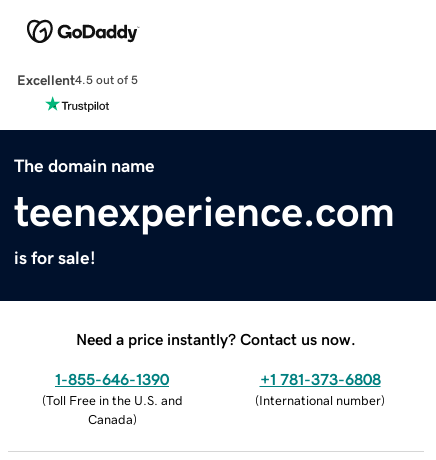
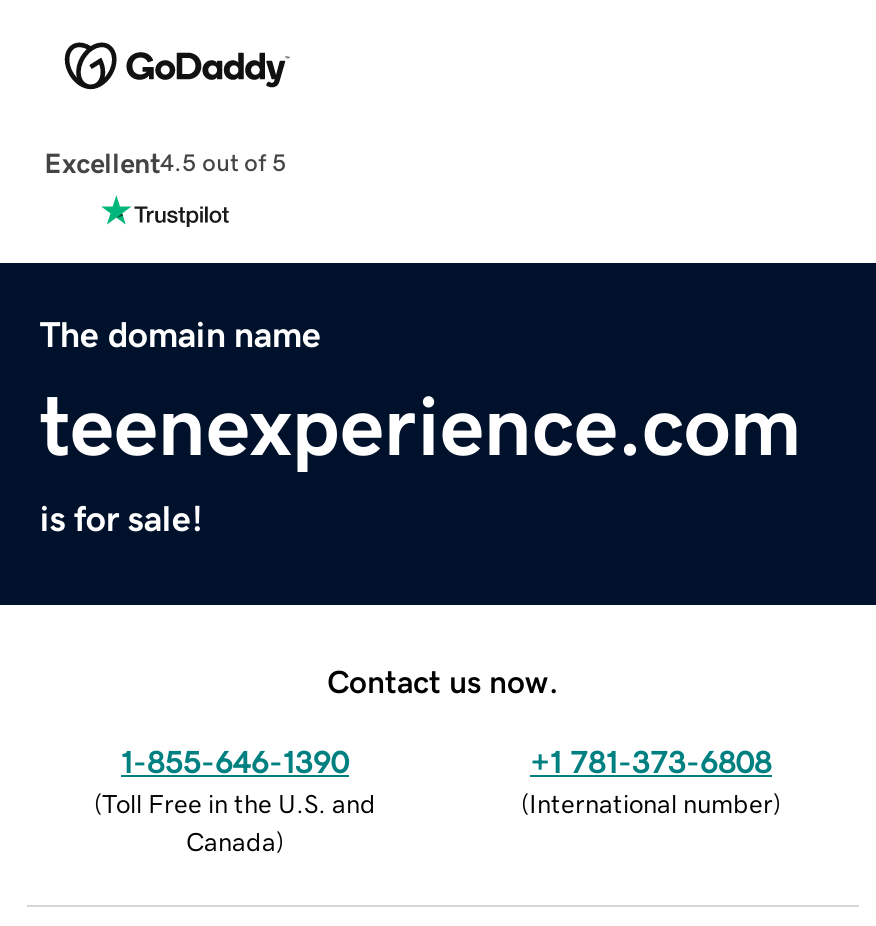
[76,331,356,347] Need a price instantly? Contact us now. -> [327,664,559,696] Contact us now.

